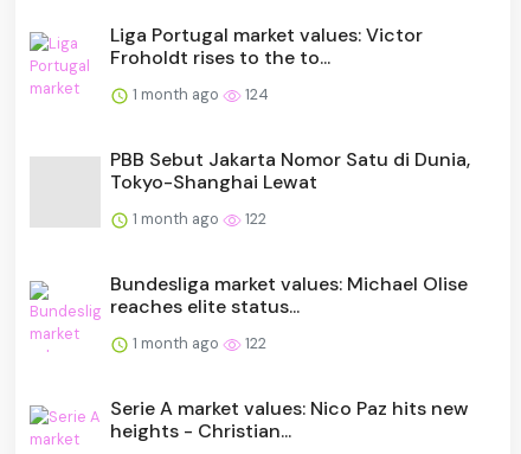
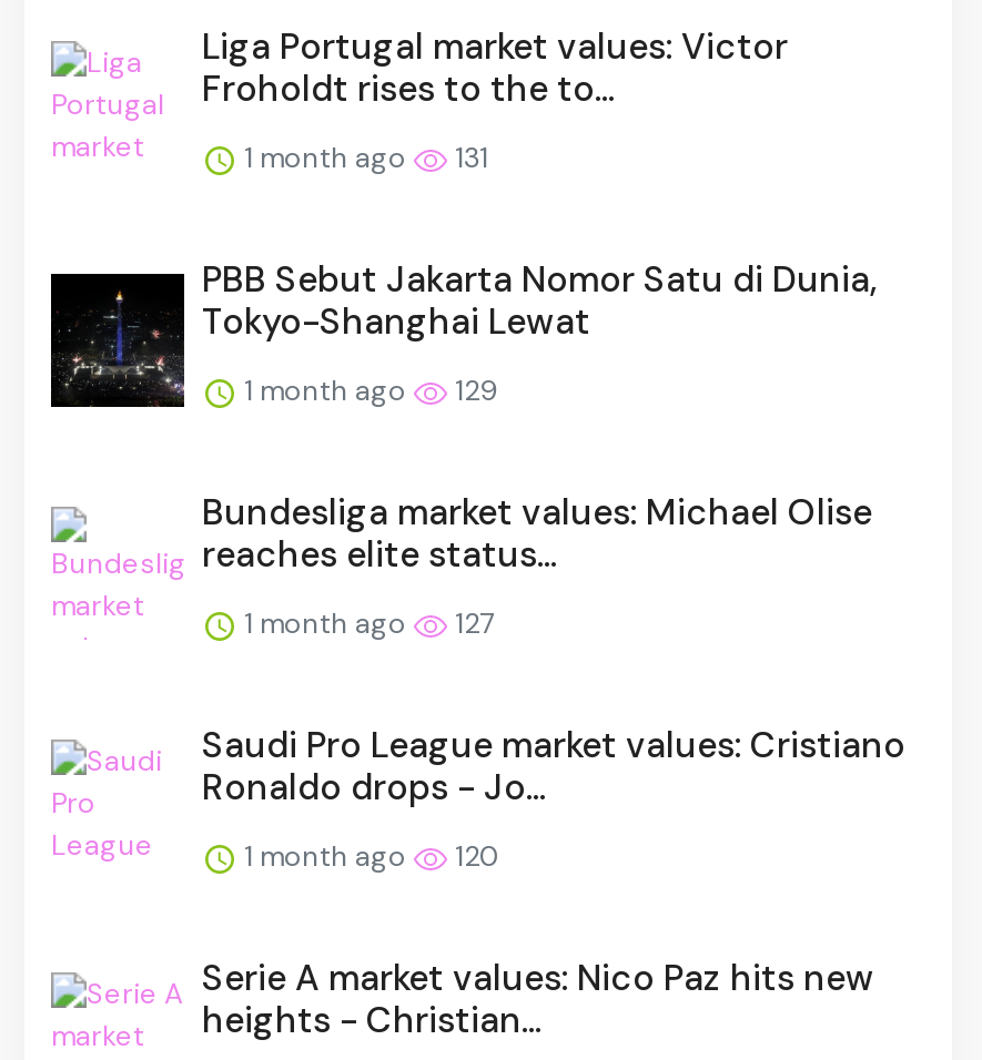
[129,84,269,105] 1 month ago 124 -> [237,139,488,177] 1 month ago 131
none -> [49,272,186,409] [image]
[129,209,266,229] 1 month ago 122 -> [237,372,497,410] 1 month ago 129
[242,333,266,353] 122 -> [202,605,905,875] 127 | Saudi Pro League market values: Cristiano | Ronaldo drops - Jo... | 1 month ago | 120

